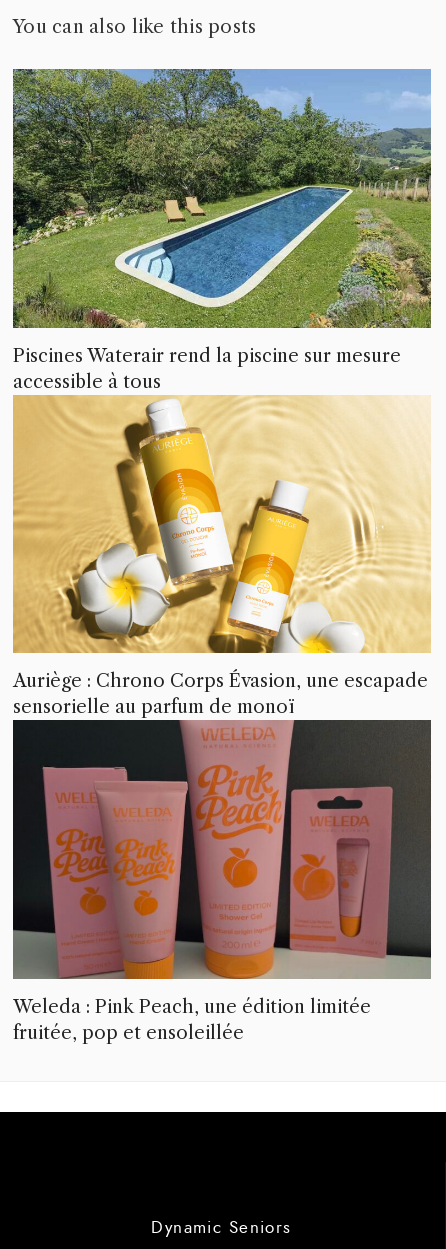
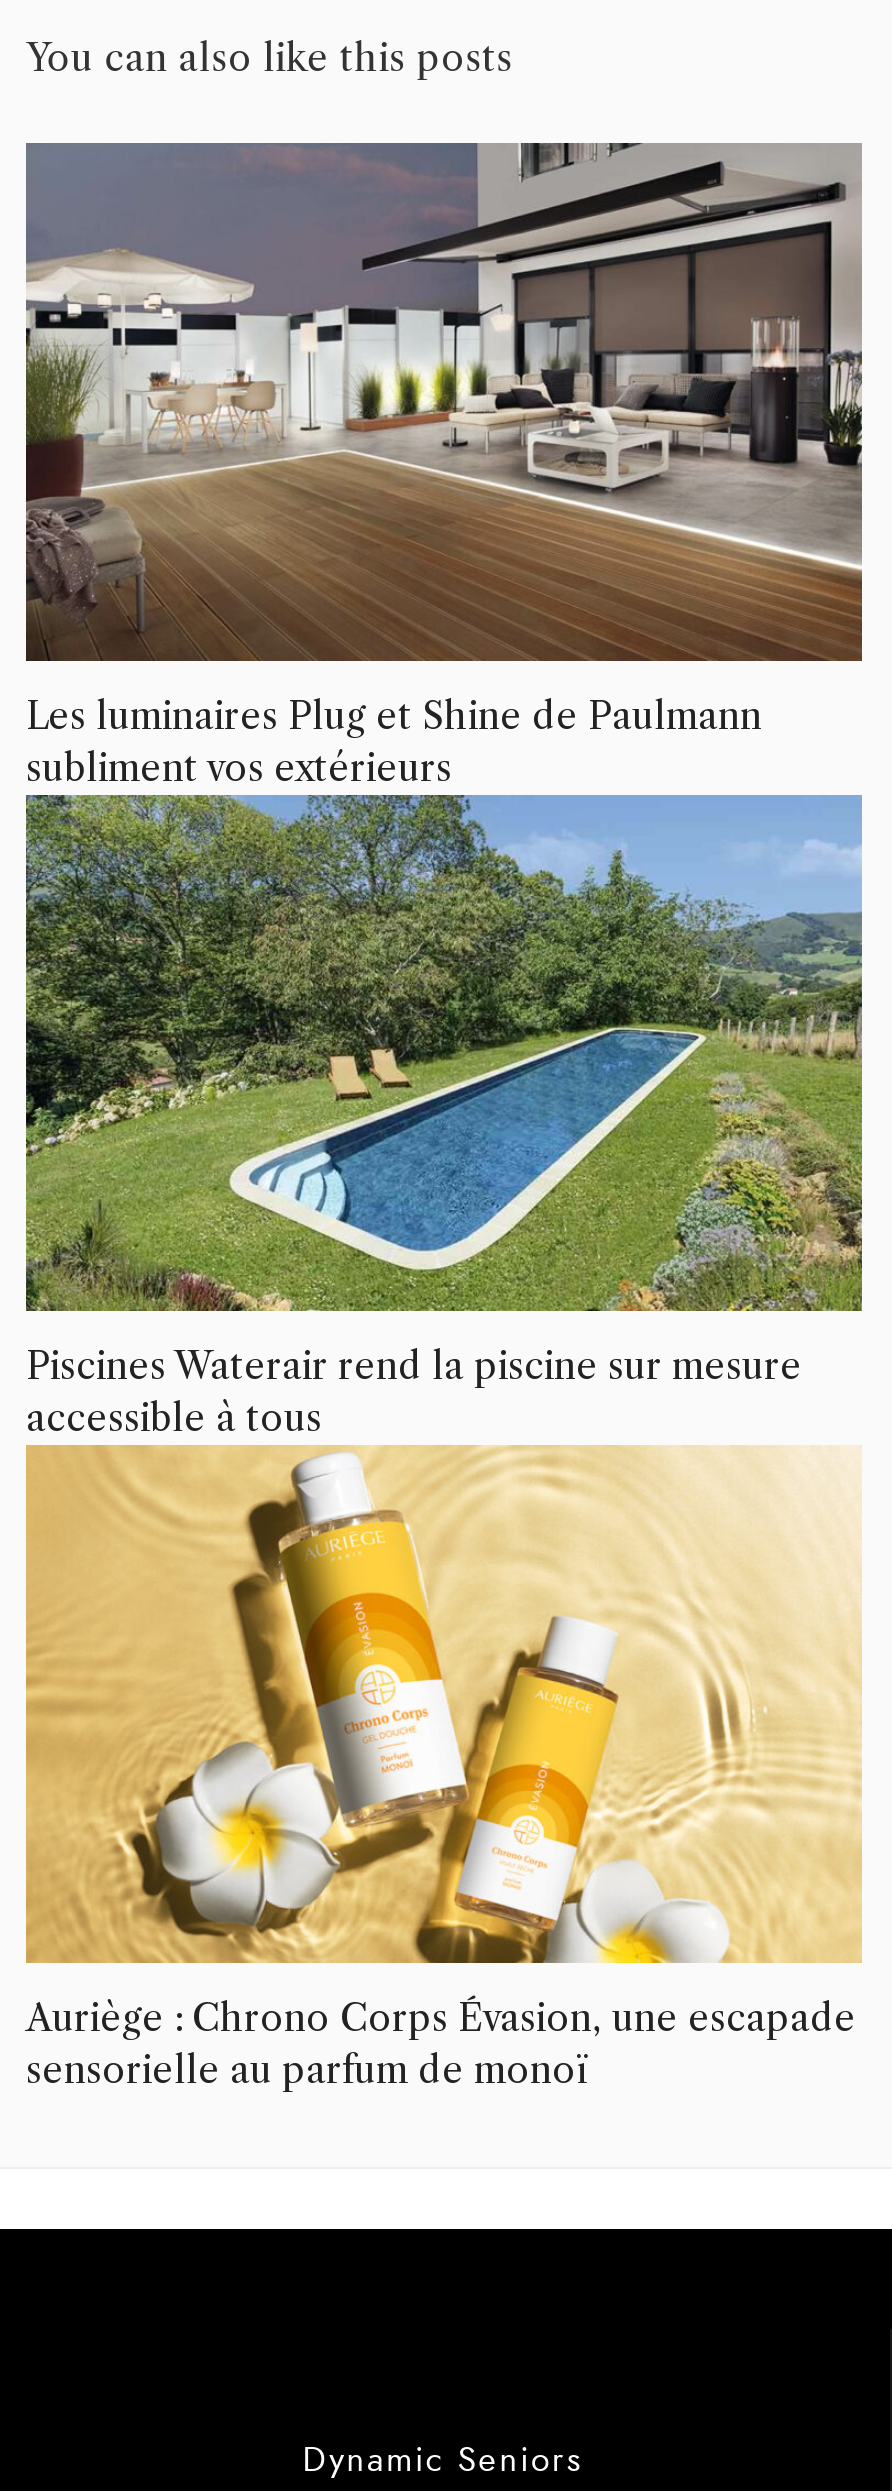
none -> [24,141,862,790] [image] | Les luminaires Plug et Shine de Paulmann | subliment vos extérieurs
moved [11,70,433,718] -> [22,797,866,2092]: [image] | Piscines Waterair rend la piscine sur mesure | accessible à tous | Auriège : Chrono Corps Évasion, une escapade | sensorielle au parfum de monoï
[12,719,432,1043] [image] | Weleda : Pink Peach, une édition limitée | fruitée, pop et ensoleillée -> none

